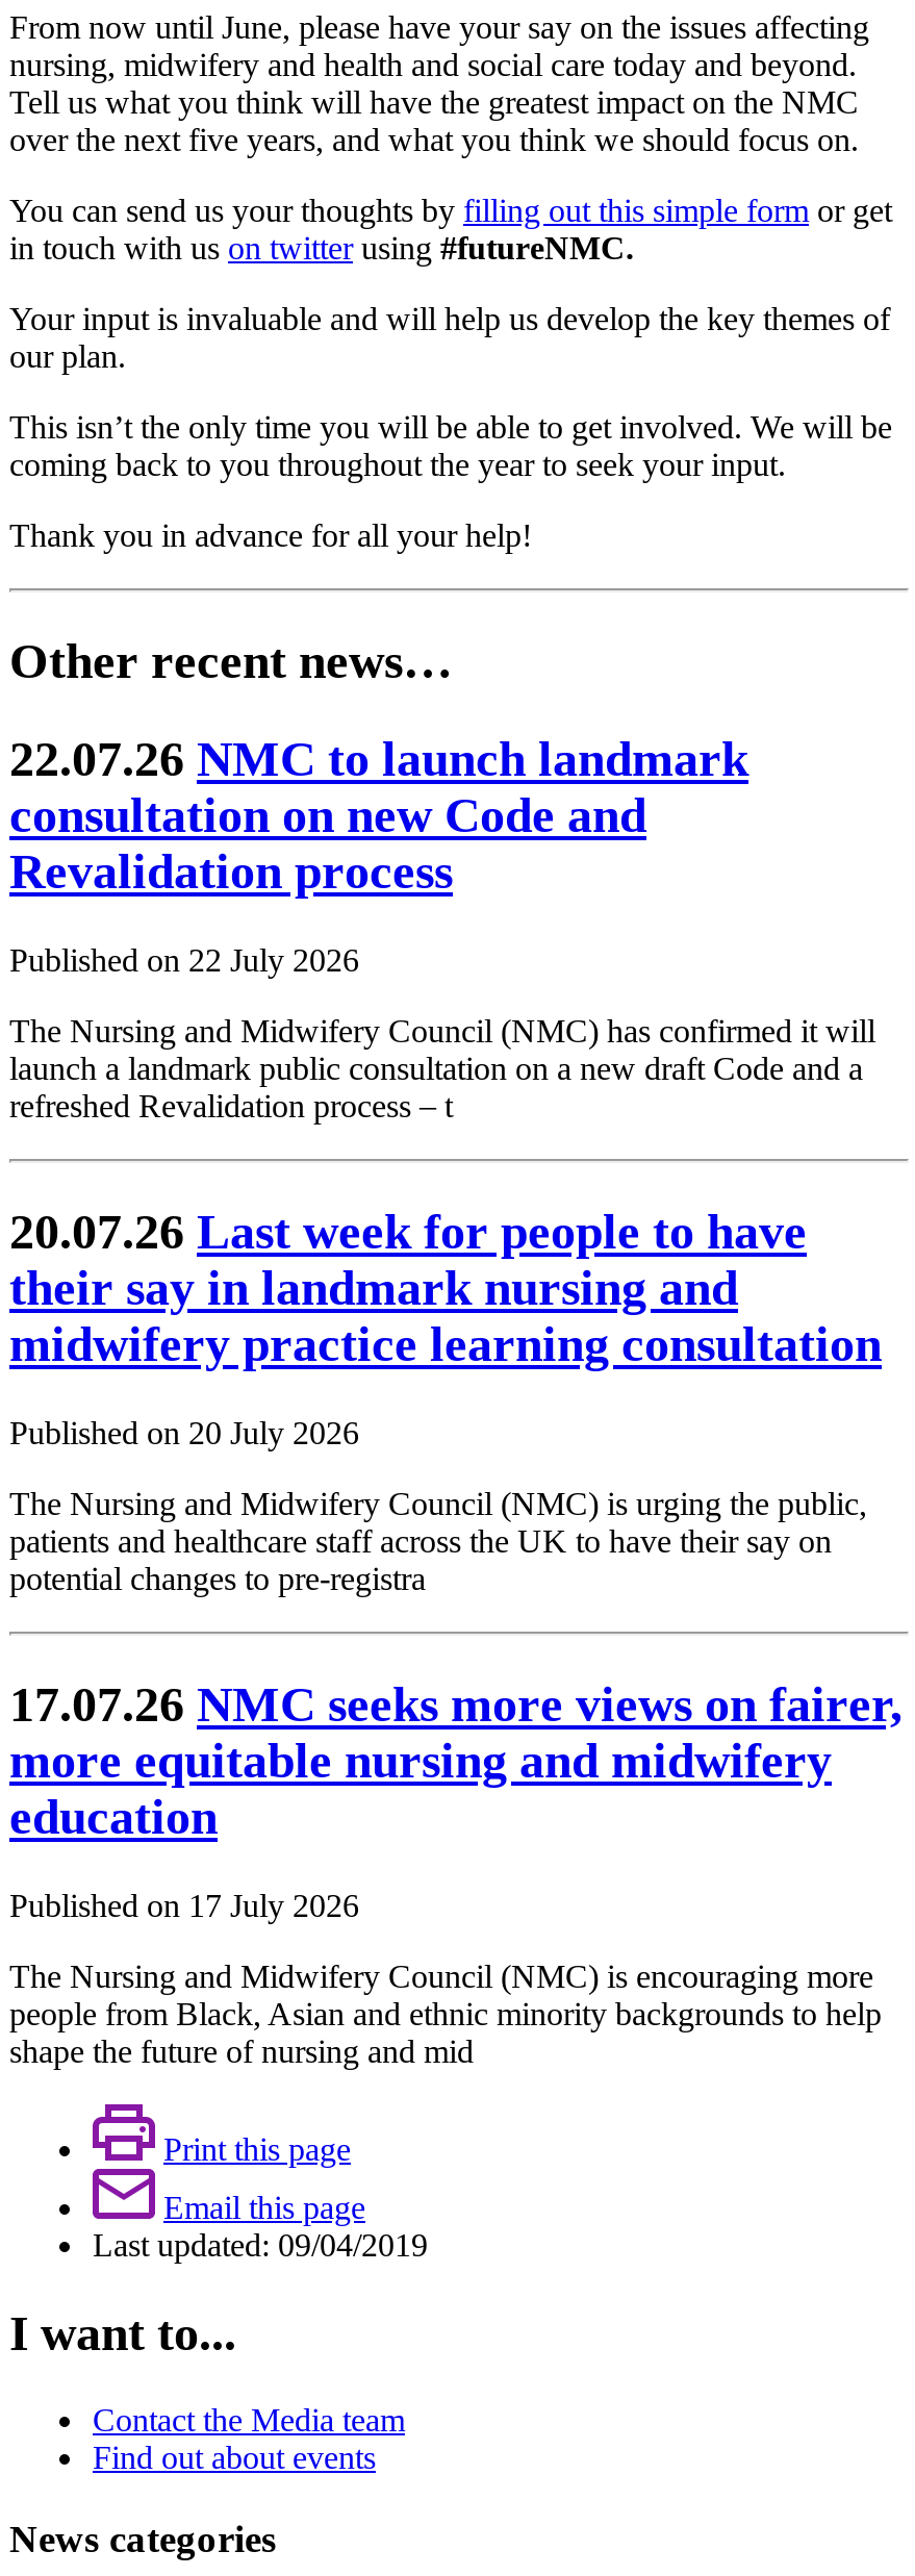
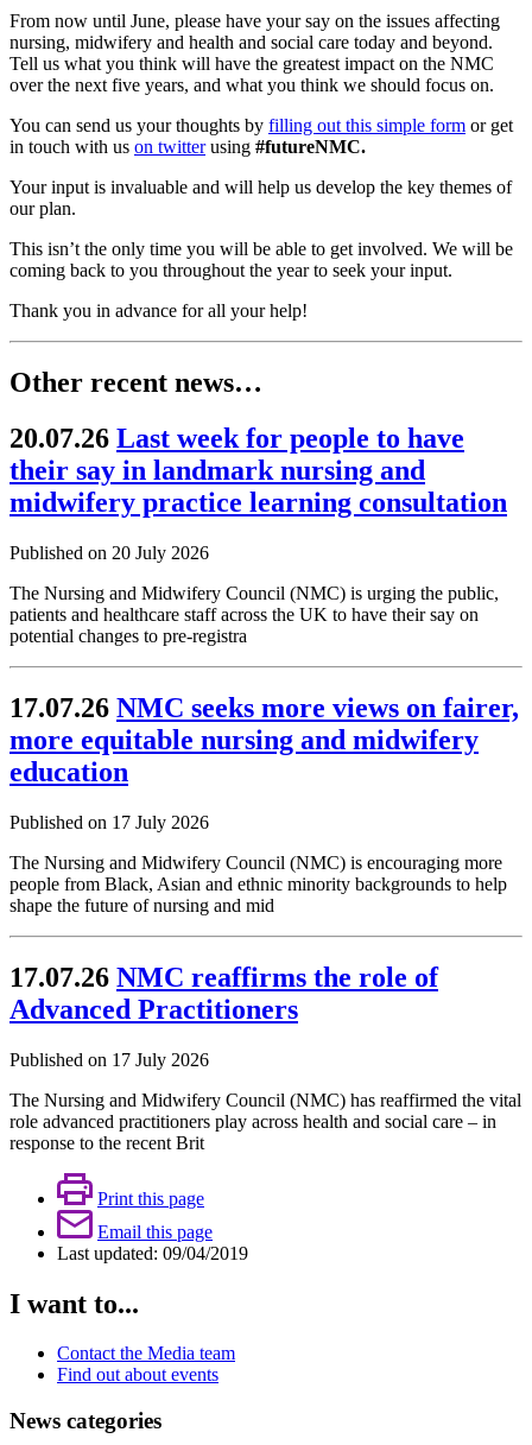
[9,732,875,1123] 22.07.26 NMC to launch landmark | consultation on new Code and | Revalidation process | Published on 22 July 2026 | The Nursing and Midwifery Council (NMC) has confirmed it will | launch a landmark public consultation on a new draft Code and a | refreshed Revalidation process – t -> none
moved [9,1204,903,2068] -> [9,423,519,915]: 20.07.26 Last week for people to have | their say in landmark nursing and | midwifery practice learning consultation | ... | people from Black, Asian and ethnic minority backgrounds to help | shape the future of nursing and mid
none -> [9,961,521,1152] 17.07.26 NMC reaffirms the role of | Advanced Practitioners | Published on 17 July 2026 | The Nursing and Midwifery Council (NMC) has reaffirmed the vital | role advanced practitioners play across health and social care – in | response to the recent Brit

